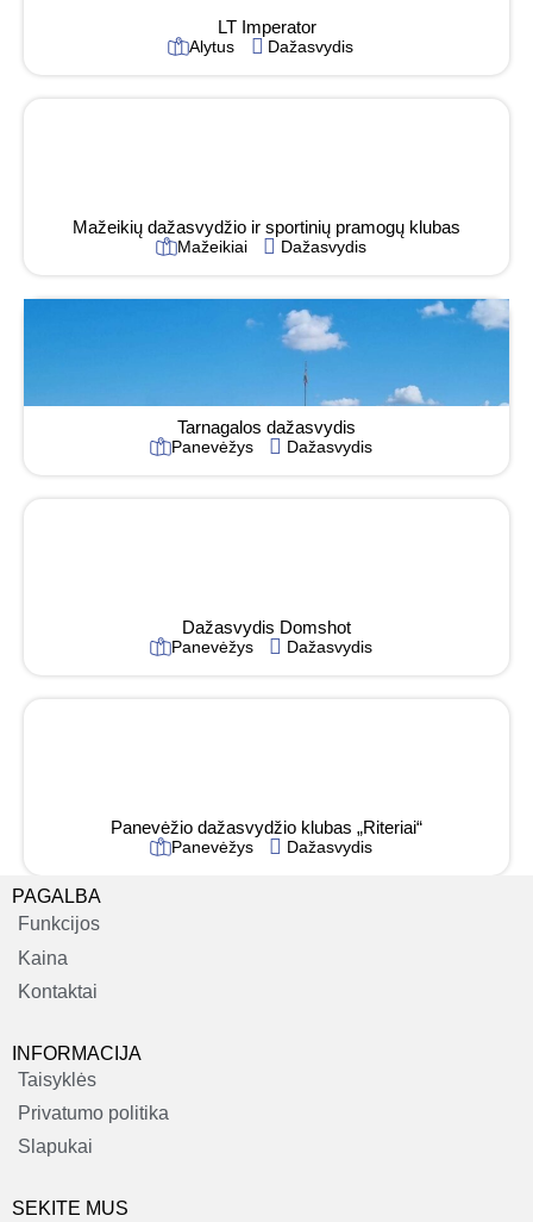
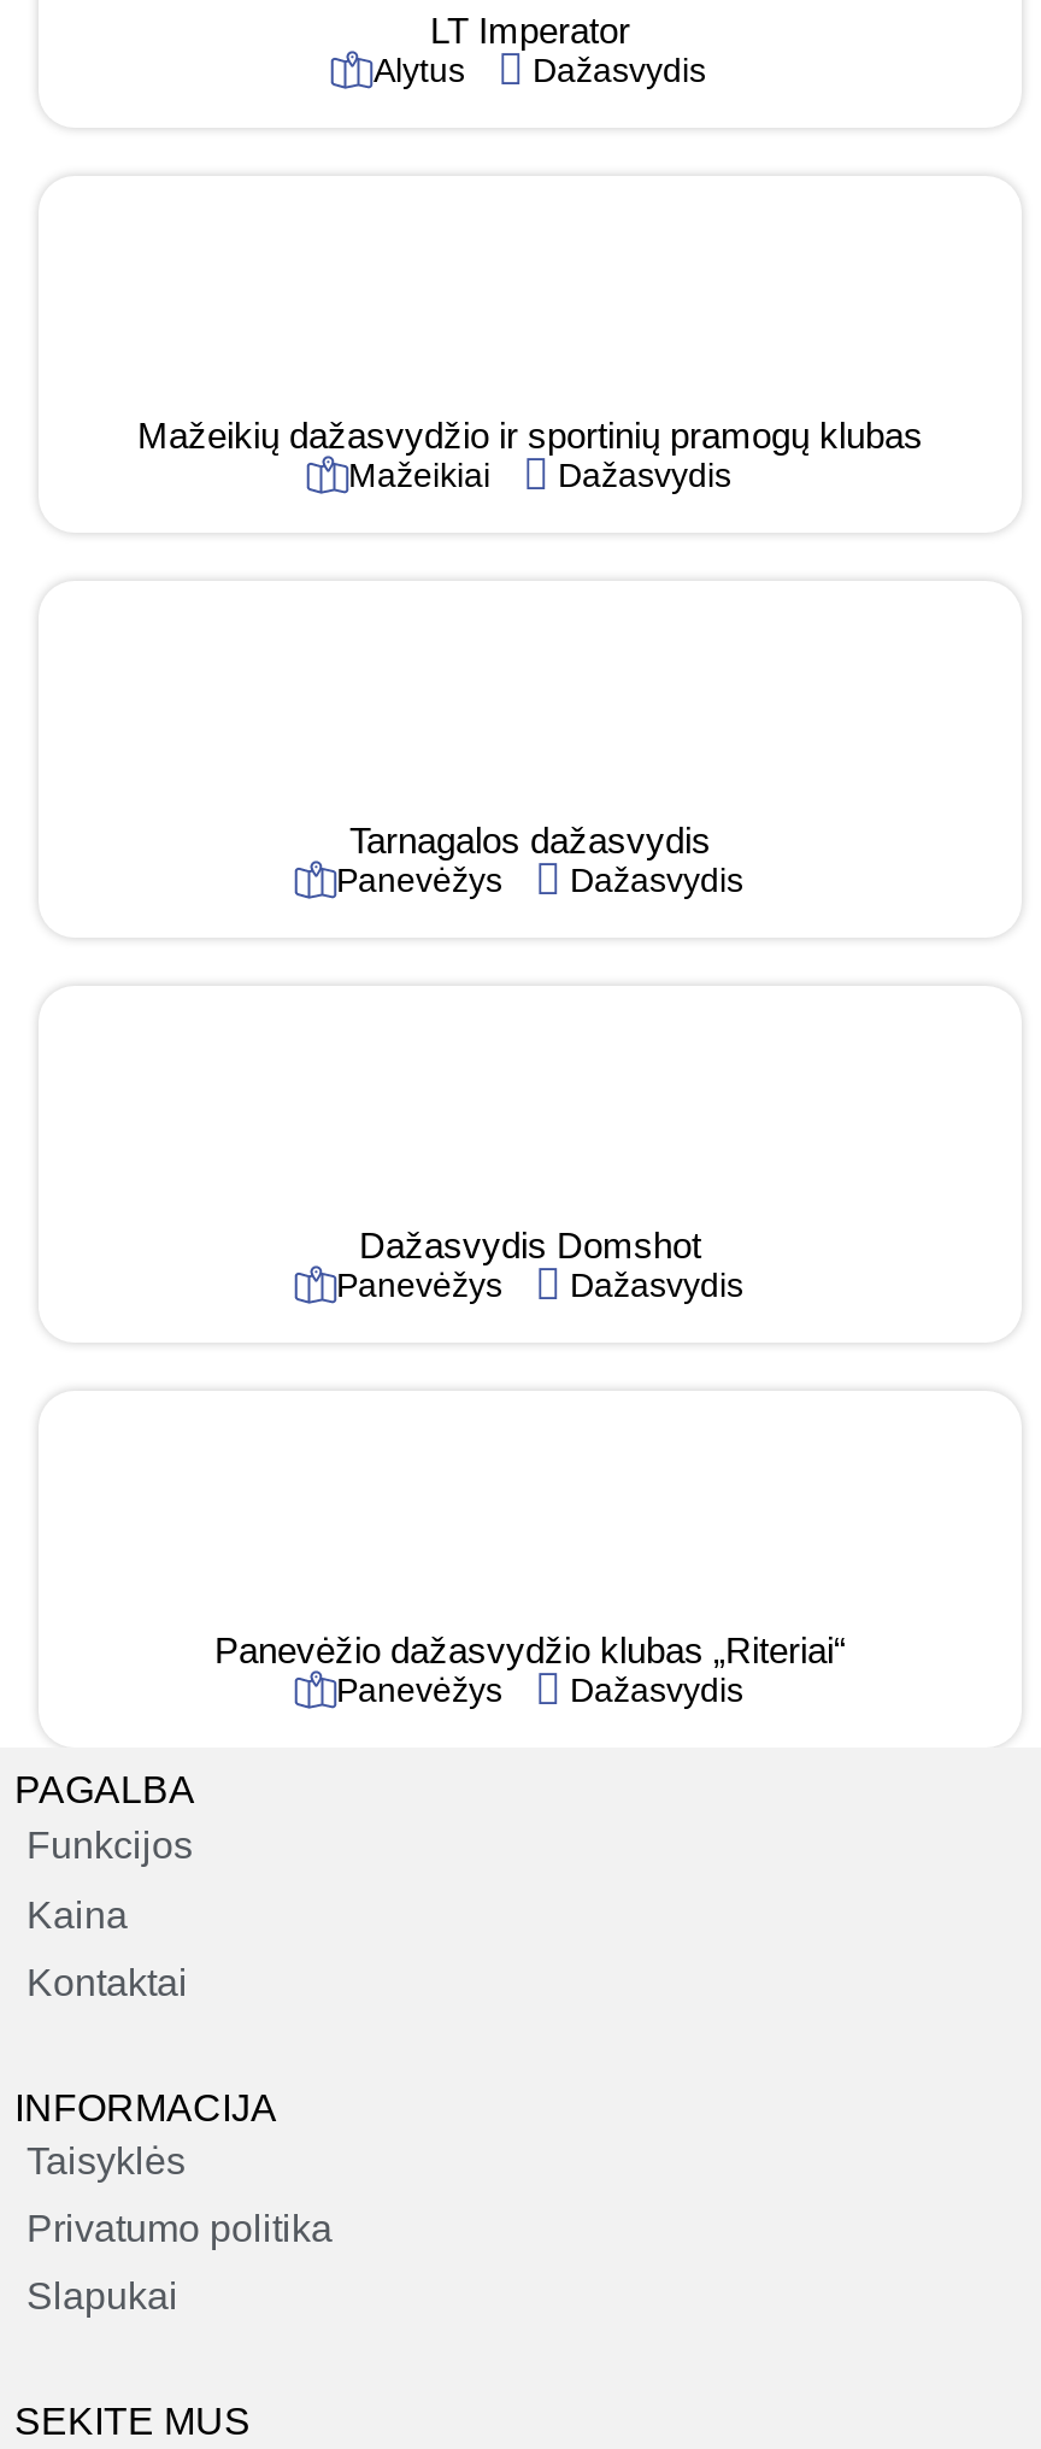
[23,298,510,407] [image] -> none

